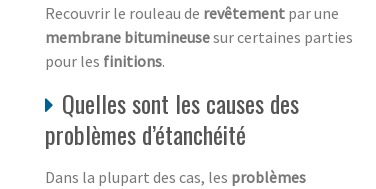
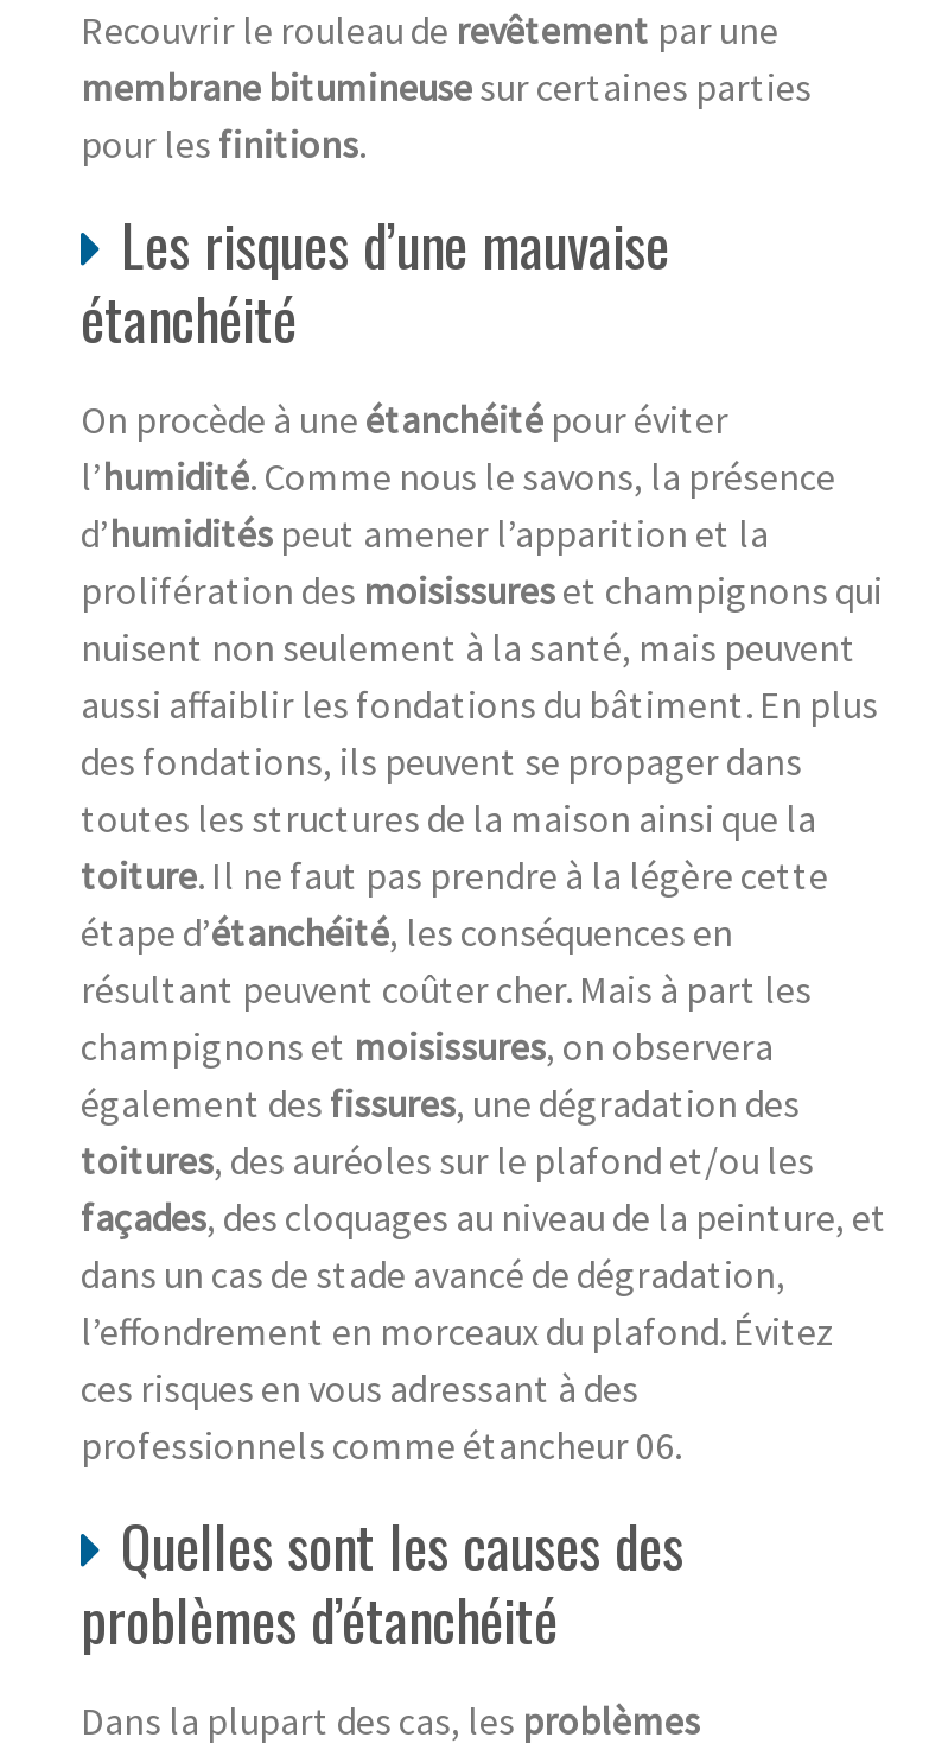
none -> [81,201,887,1469] Les risques d’une mauvaise | étanchéité | On procède à une étanchéité pour éviter | l’humidité. Comme nous le savons, la présence | d’humidités peut amener l’apparition et la | prolifération des moisissures et champignons qui | nuisent non seulement à la santé, mais peuvent | aussi affaiblir les fondations du bâtiment. En plus | des fondations, ils peuvent se propager dans | toutes les structures de la maison ainsi que la | toiture. Il ne faut pas prendre à la légère cette | étape d’étanchéité, les conséquences en | résultant peuvent coûter cher. Mais à part les | champignons et moisissures, on observera | également des fissures, une dégradation des | toitures, des auréoles sur le plafond et/ou les | façades, des cloquages au niveau de la peinture, et | dans un cas de stade avancé de dégradation, | l’effondrement en morceaux du plafond. Évitez | ces risques en vous adressant à des | professionnels comme étancheur 06.

